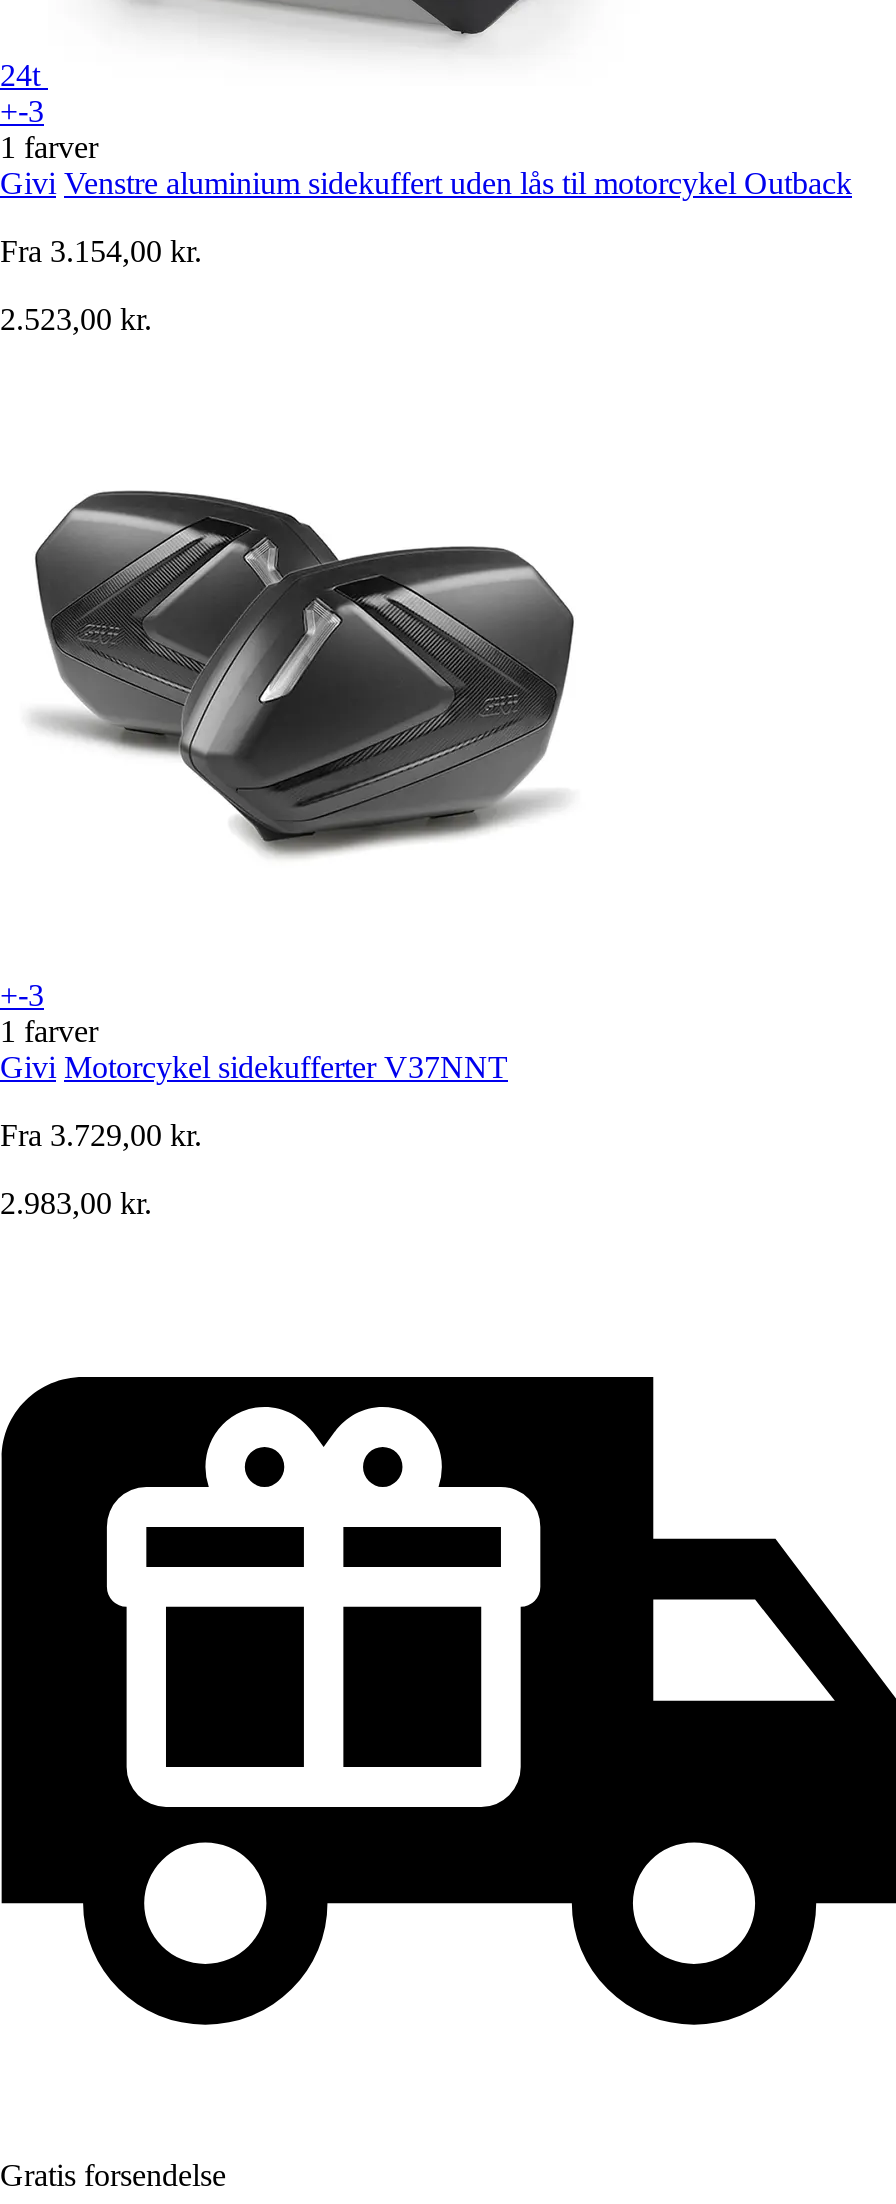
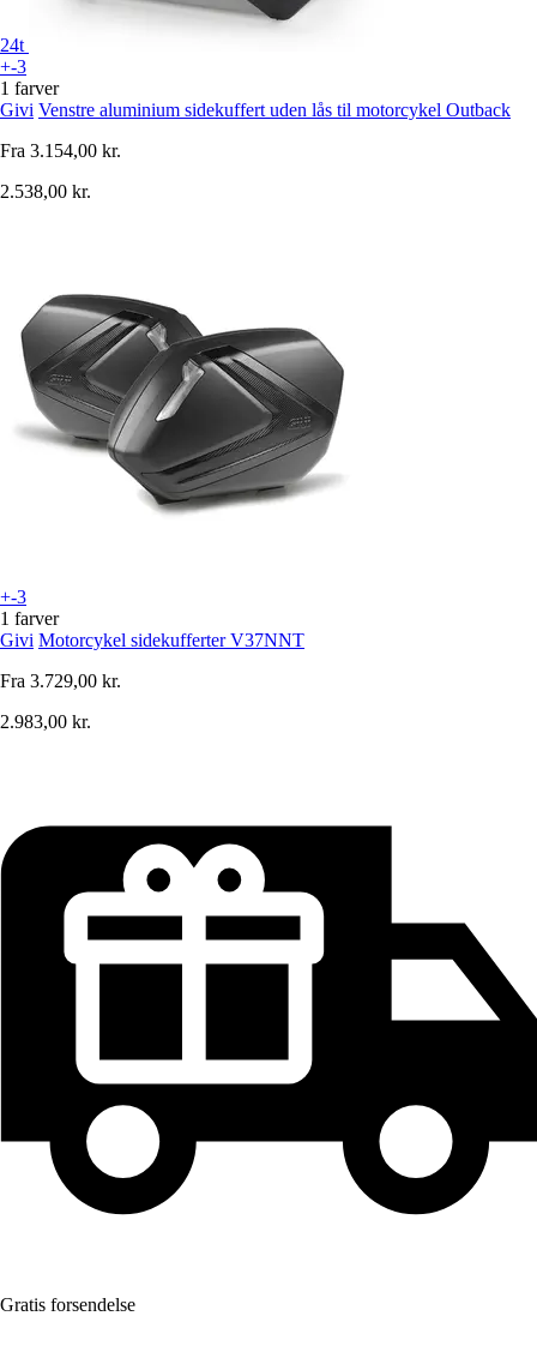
[0,301,152,335] 2.523,00 kr. -> [0,181,91,201] 2.538,00 kr.

